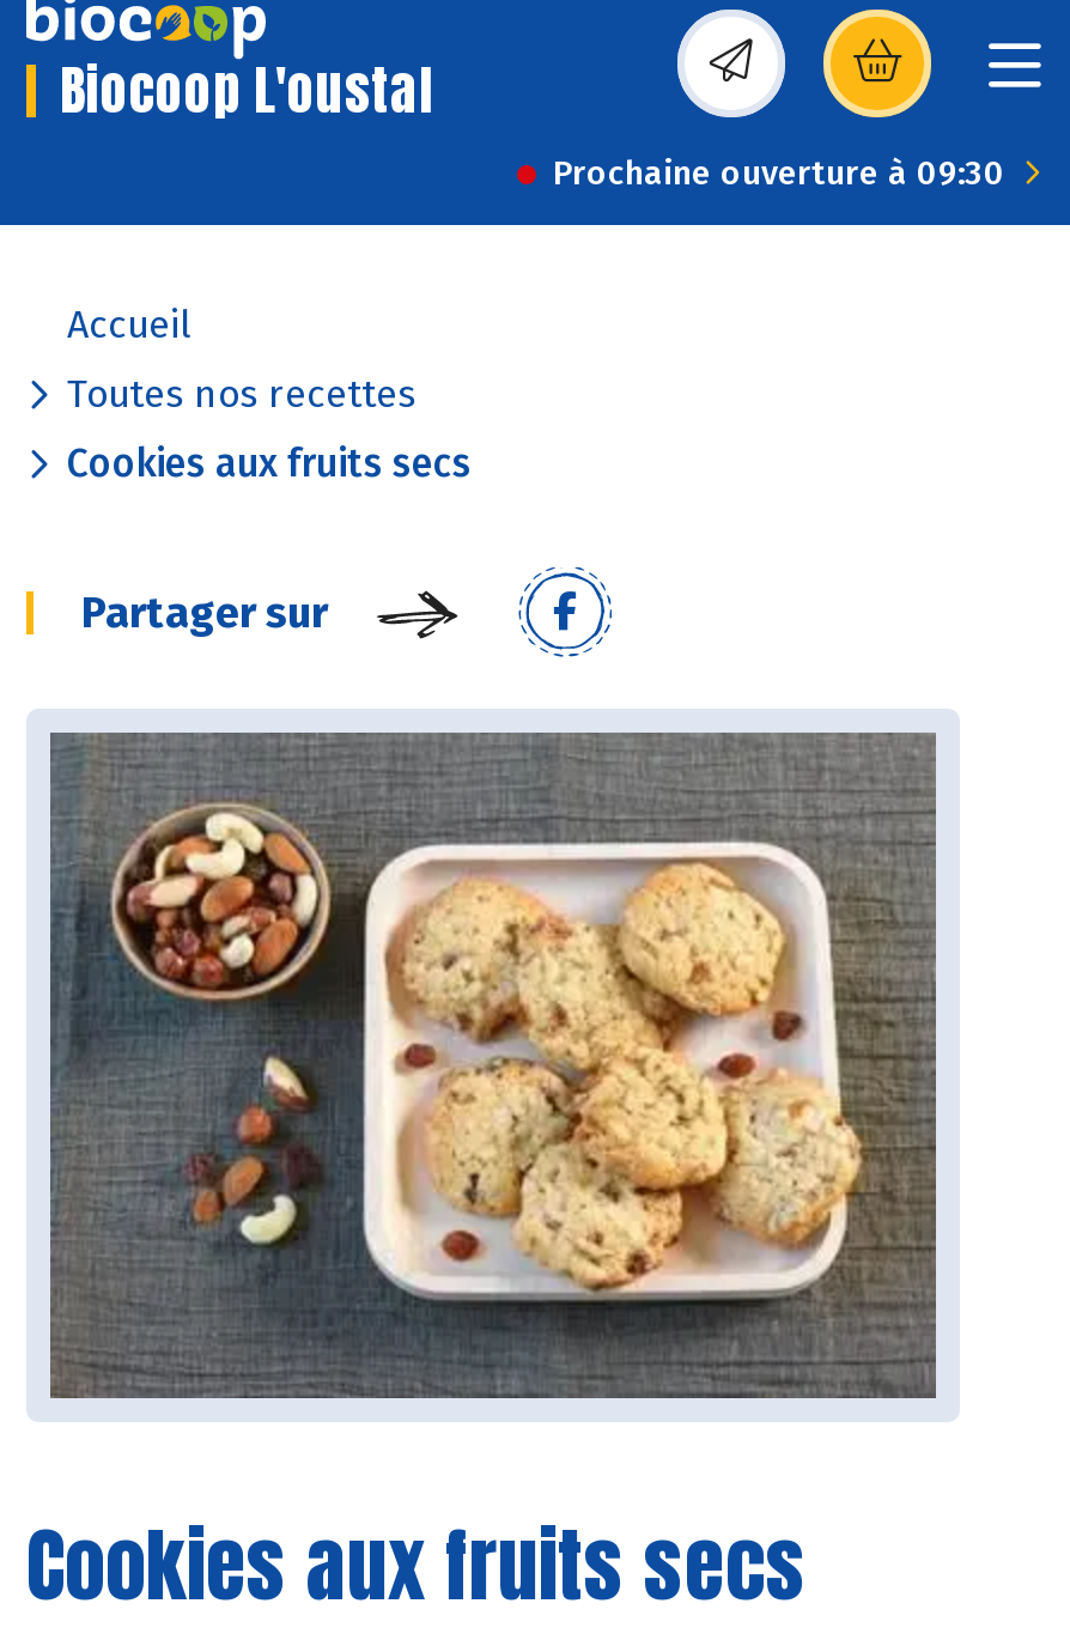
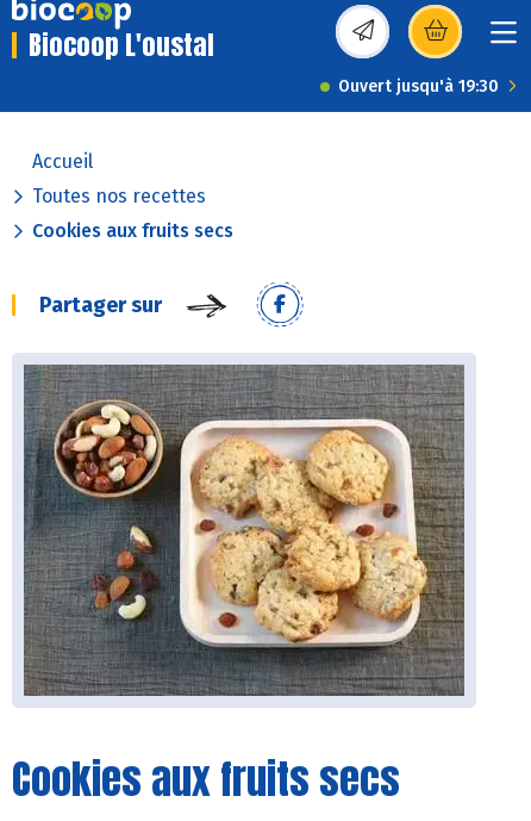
[553,153,1005,194] Prochaine ouverture à 09:30 -> [338,76,499,97] Ouvert jusqu'à 19:30

